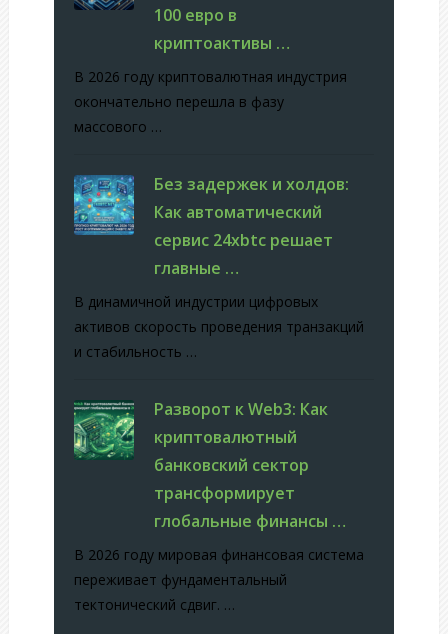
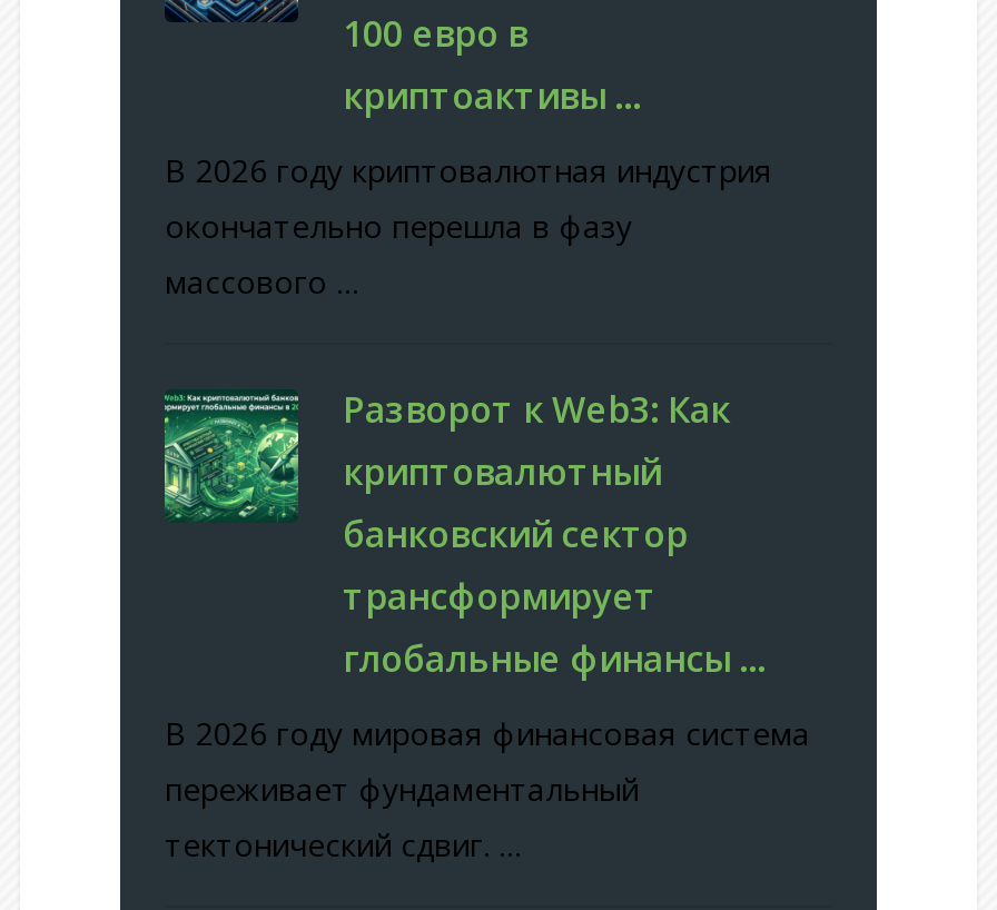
[74,173,364,361] [image] | Без задержек и холдов: | Как автоматический | сервис 24xbtc решает | главные … | В динамичной индустрии цифровых | активов скорость проведения транзакций | и стабильность … -> none

